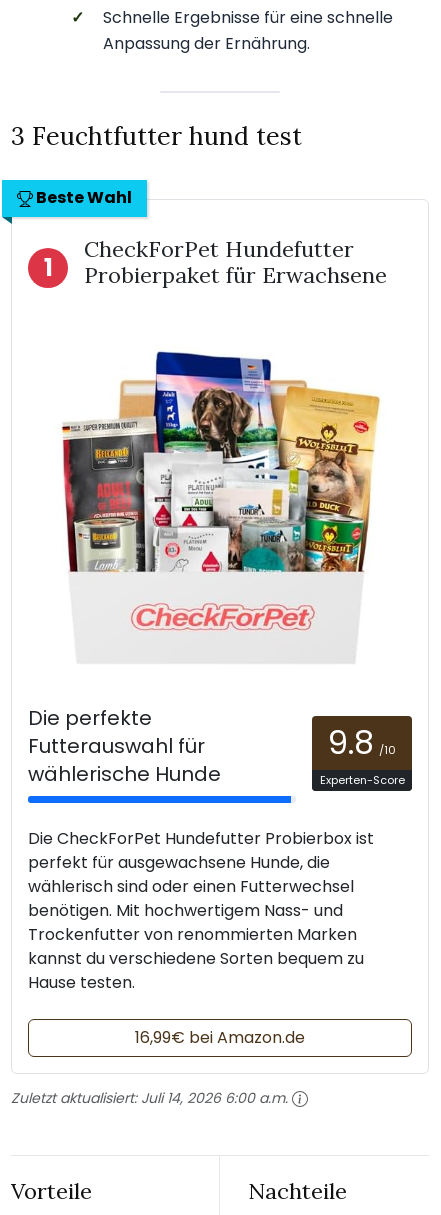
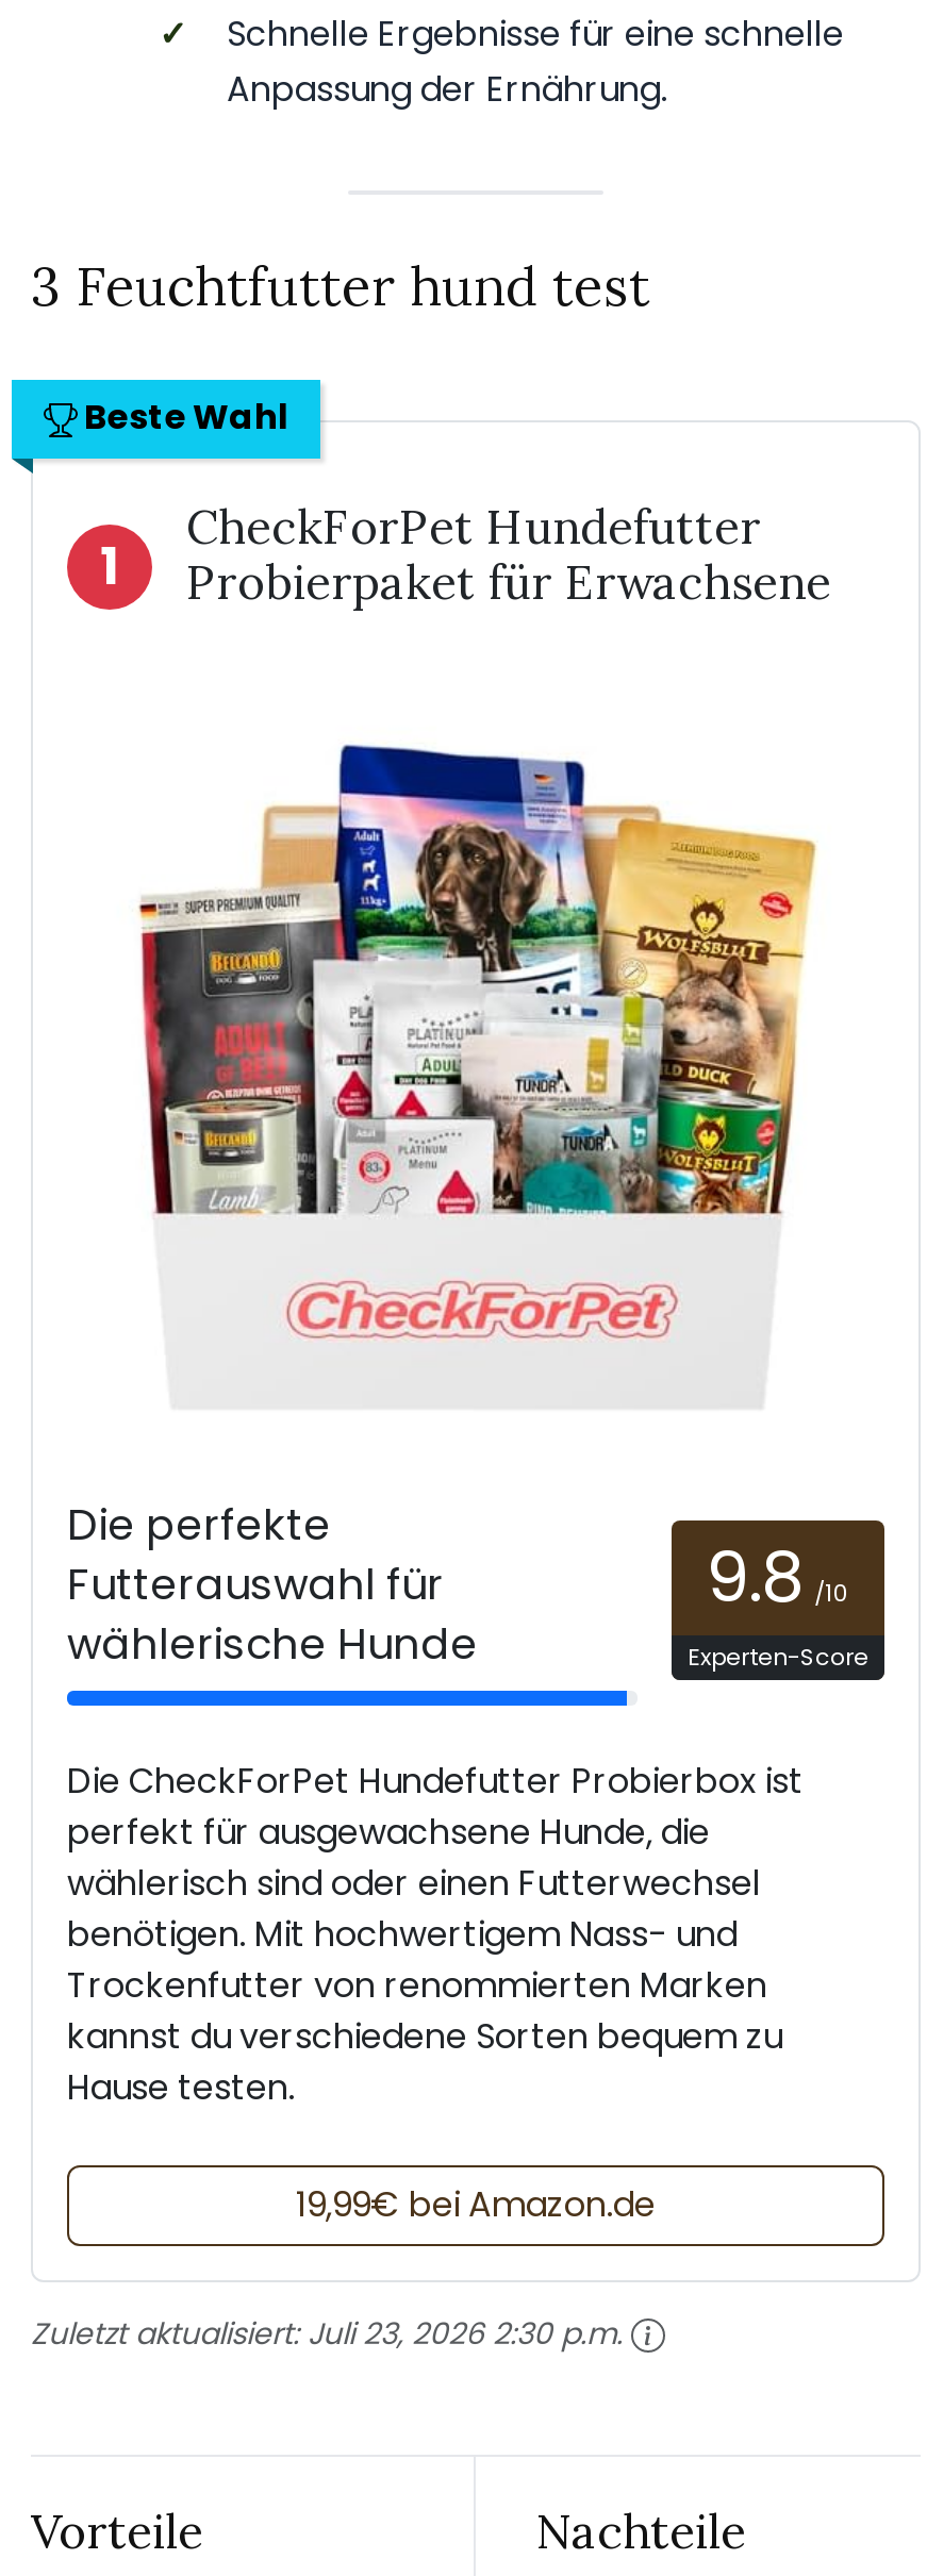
[135,1026,305,1049] 16,99€ bei Amazon.de -> [296,2180,656,2229] 19,99€ bei Amazon.de
[11,1088,288,1108] Zuletzt aktualisiert: Juli 14, 2026 6:00 a.m. -> [31,2312,623,2355] Zuletzt aktualisiert: Juli 23, 2026 2:30 p.m.

